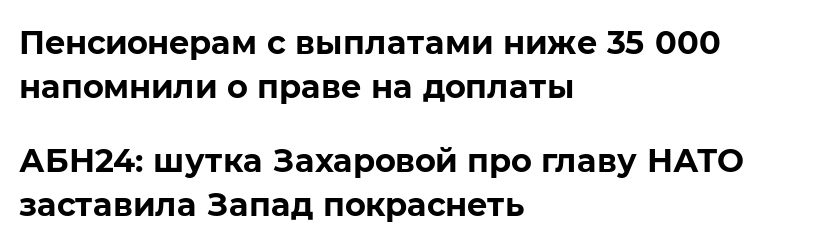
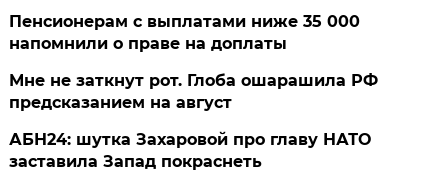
none -> [9,71,378,112] Мне не заткнут рот. Глоба ошарашила РФ | предсказанием на август

